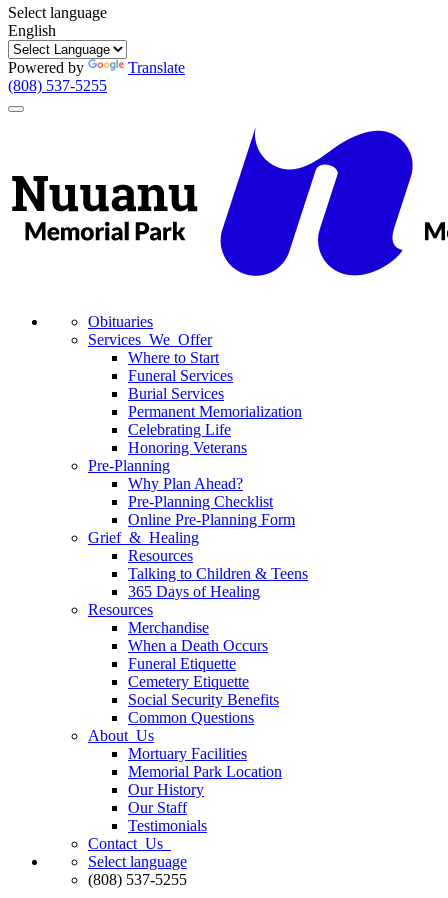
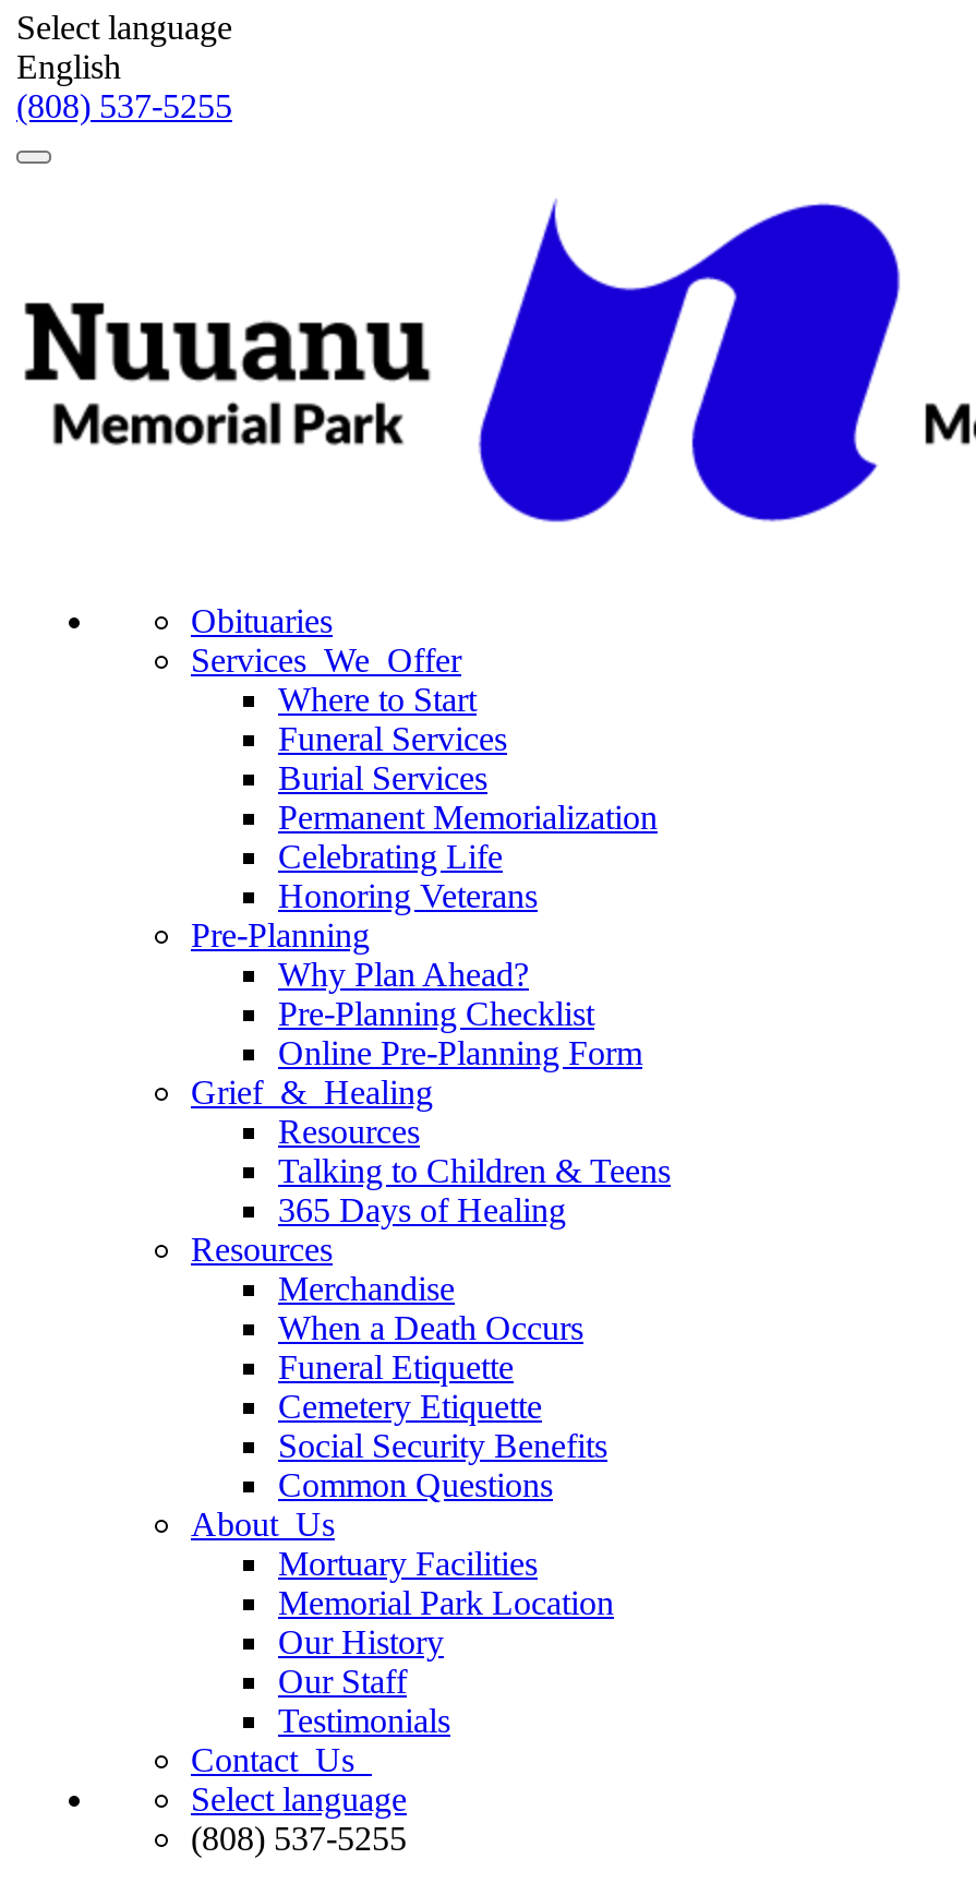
[8,59,185,76] Powered by | Translate -> none

